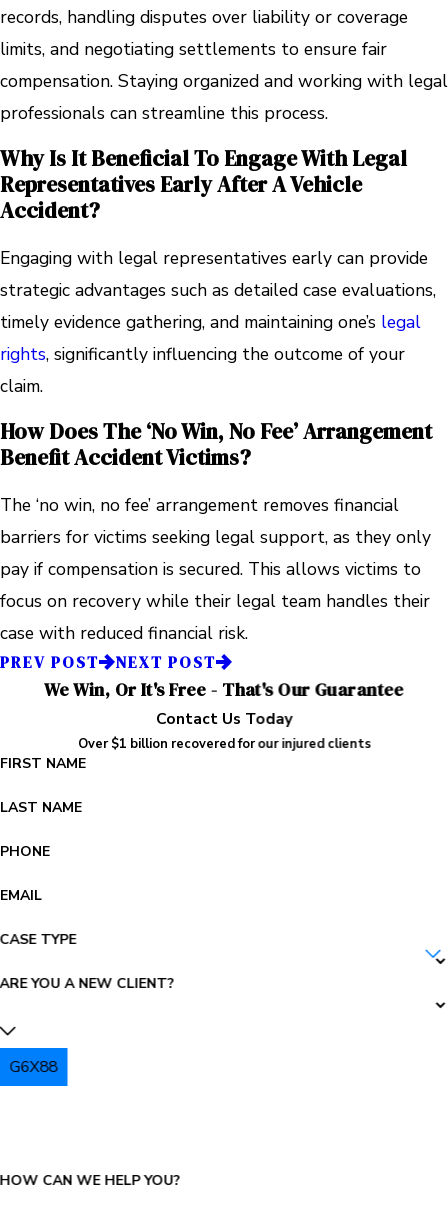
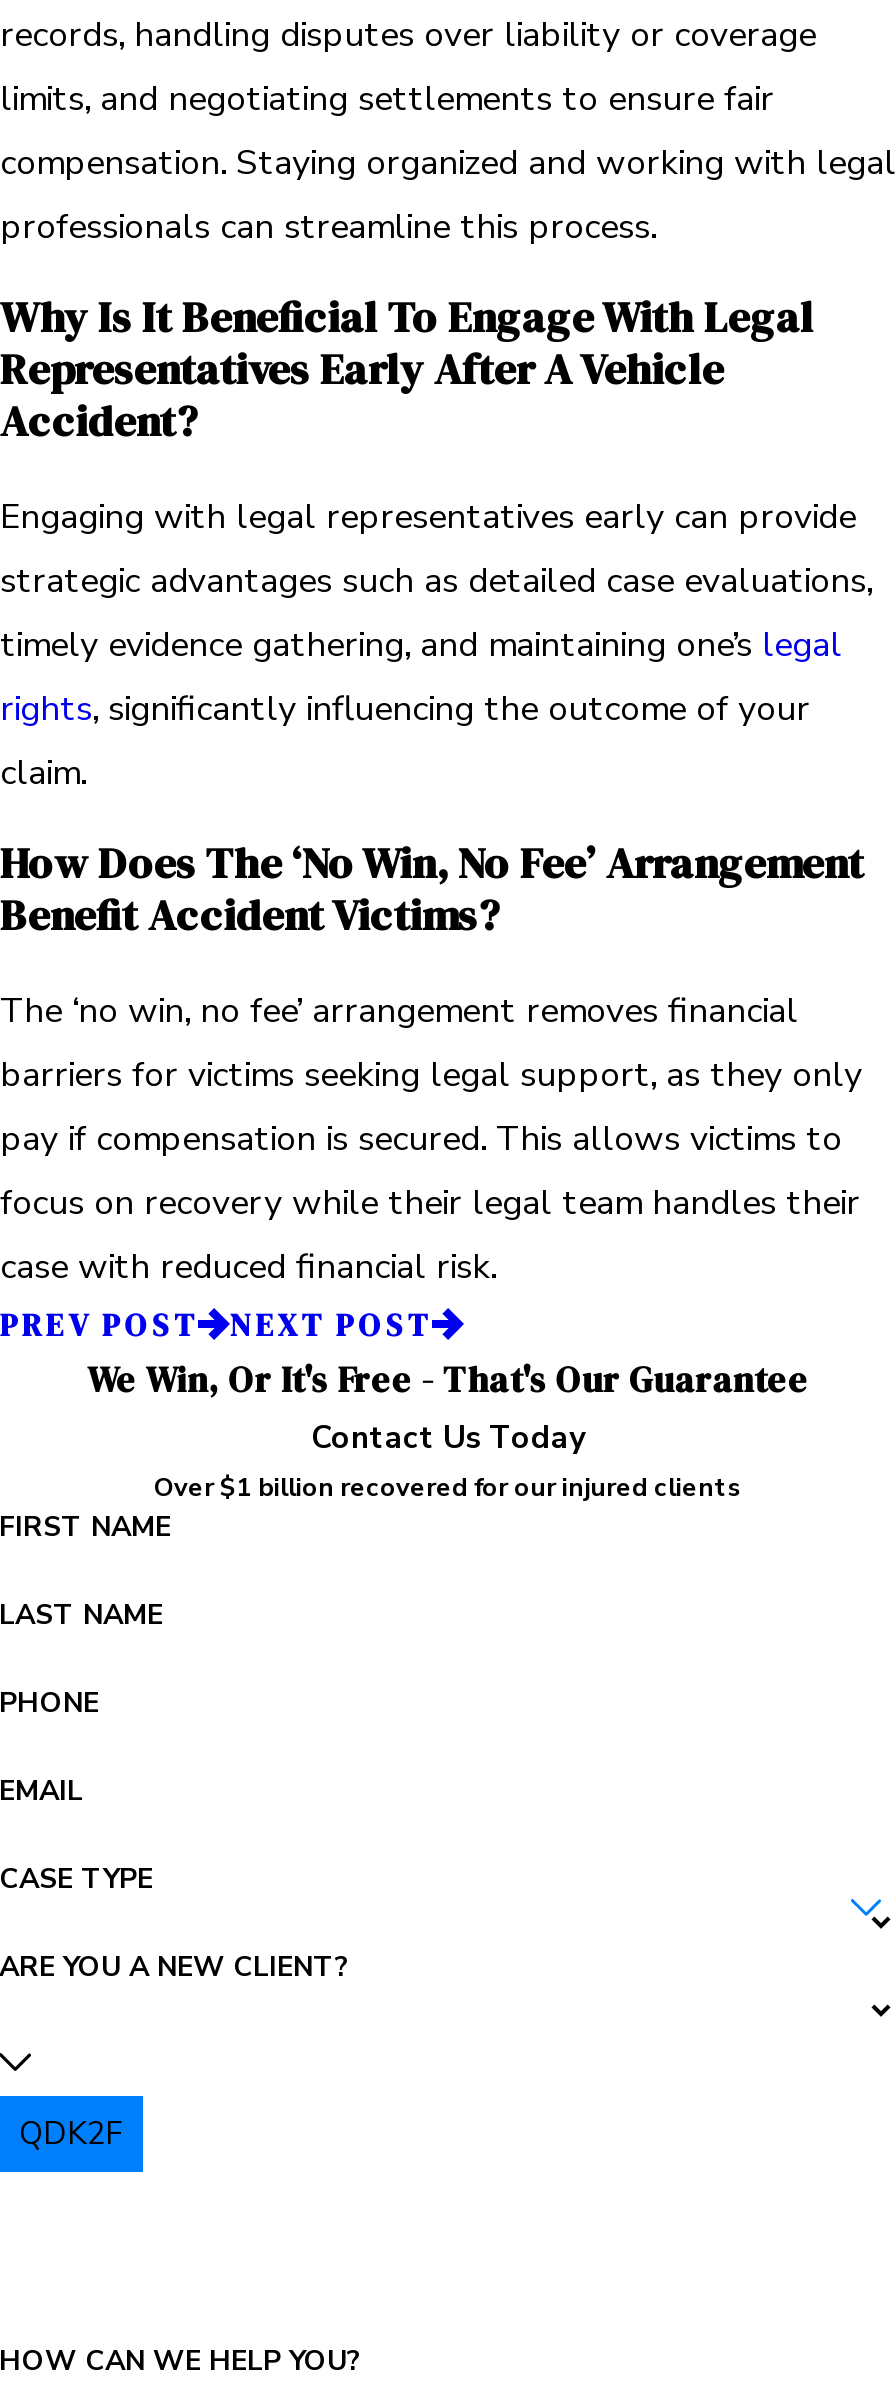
[9,1056,57,1077] G6X88 -> [19,2111,123,2153] QDK2F

